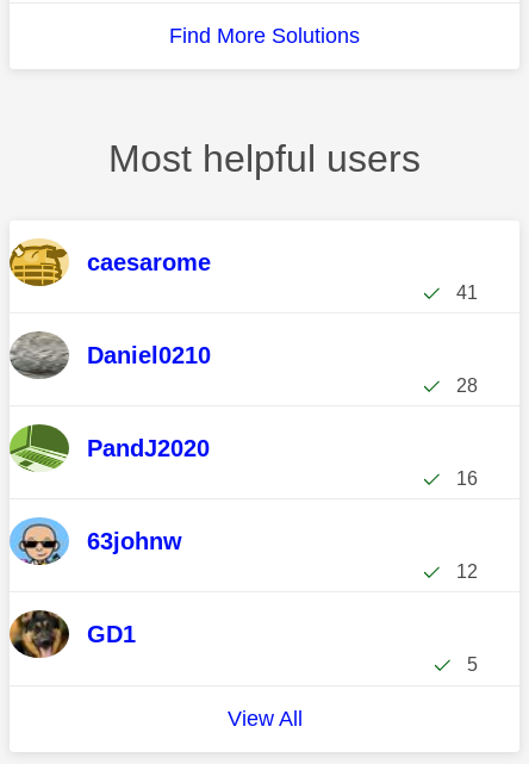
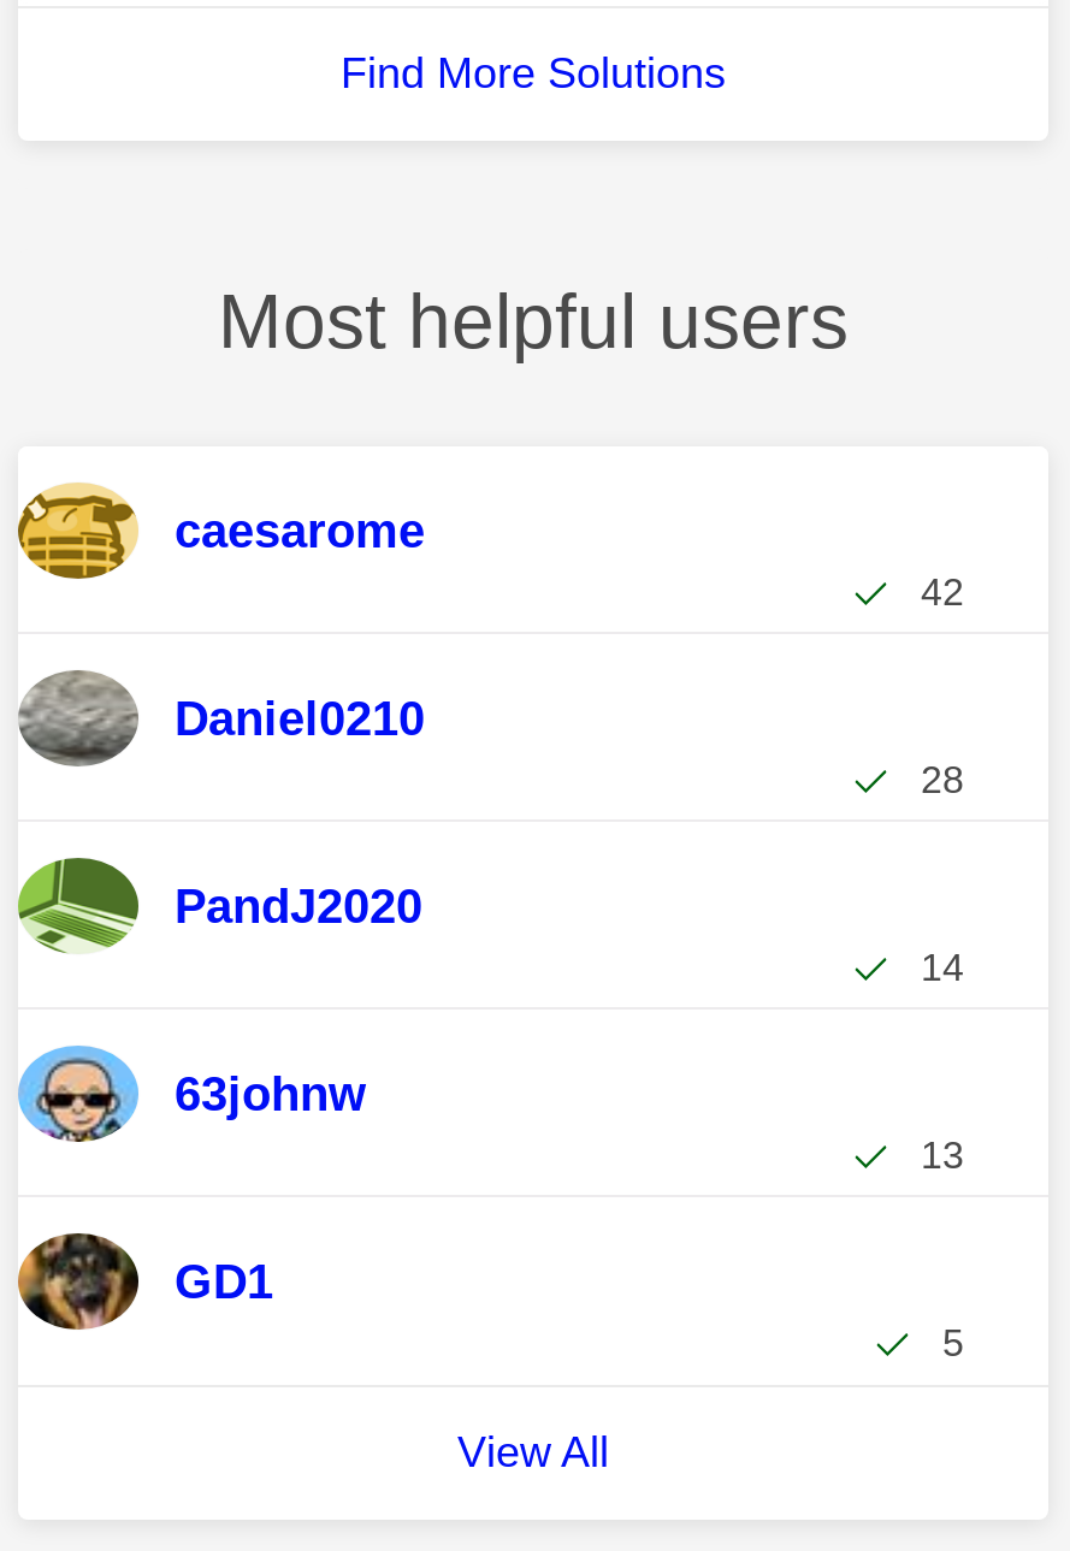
[452,282,478,303] 41 -> [911,572,964,612] 42
[452,468,478,489] 16 -> [911,947,964,988] 14
[452,561,478,582] 12 -> [911,1135,964,1176] 13

